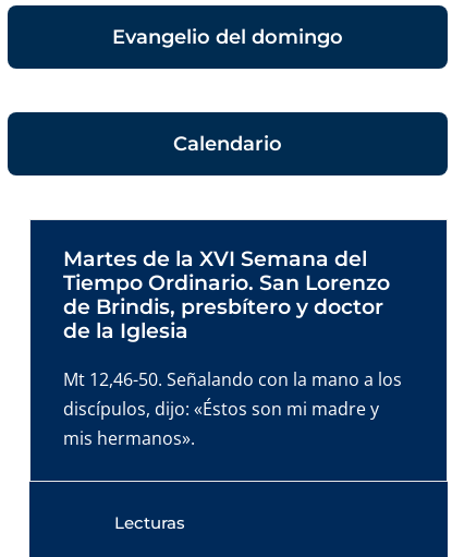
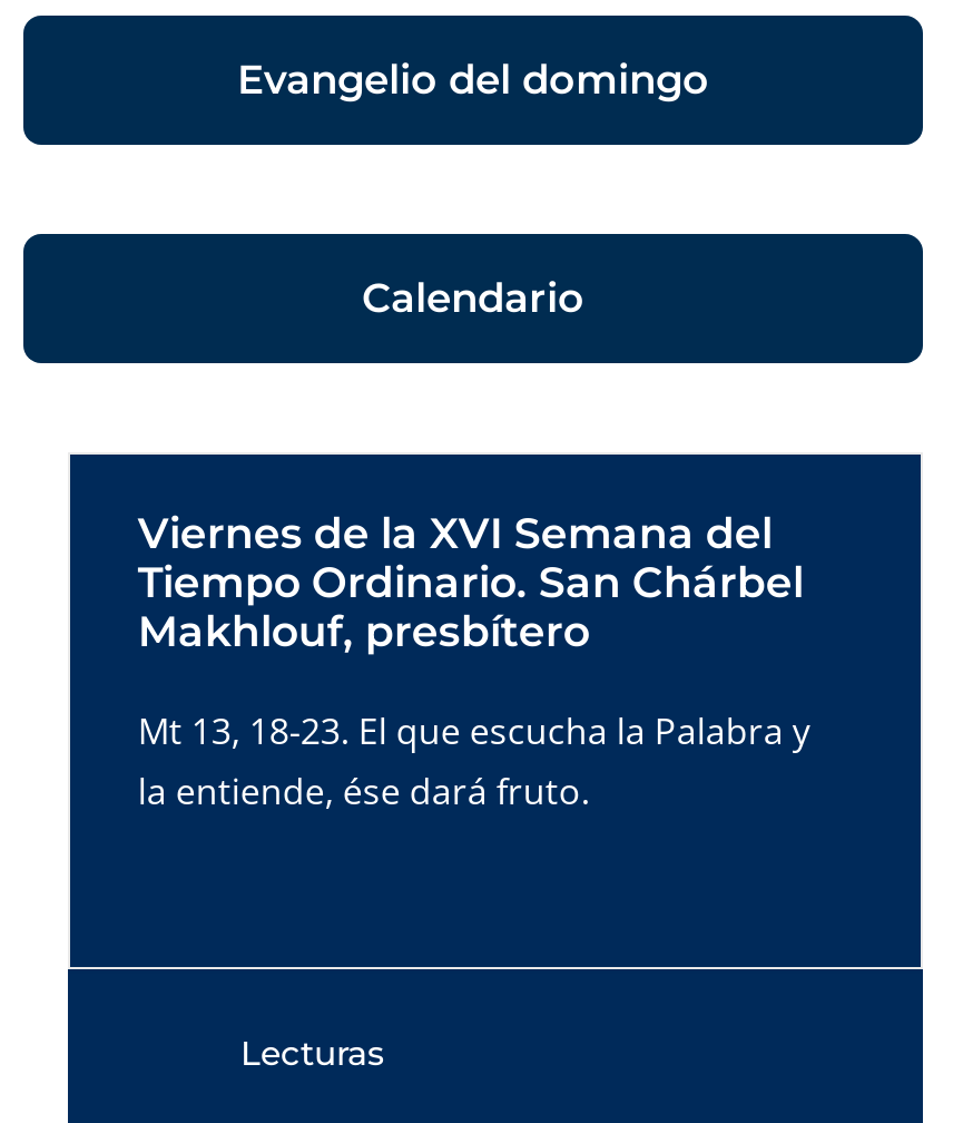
[64,246,390,343] Martes de la XVI Semana del | Tiempo Ordinario. San Lorenzo | de Brindis, presbítero y doctor | de la Iglesia -> [138,508,804,657] Viernes de la XVI Semana del | Tiempo Ordinario. San Chárbel | Makhlouf, presbítero
[64,367,402,450] Mt 12,46-50. Señalando con la mano a los | discípulos, dijo: «Éstos son mi madre y | mis hermanos». -> [138,706,810,816] Mt 13, 18-23. El que escucha la Palabra y | la entiende, ése dará fruto.

